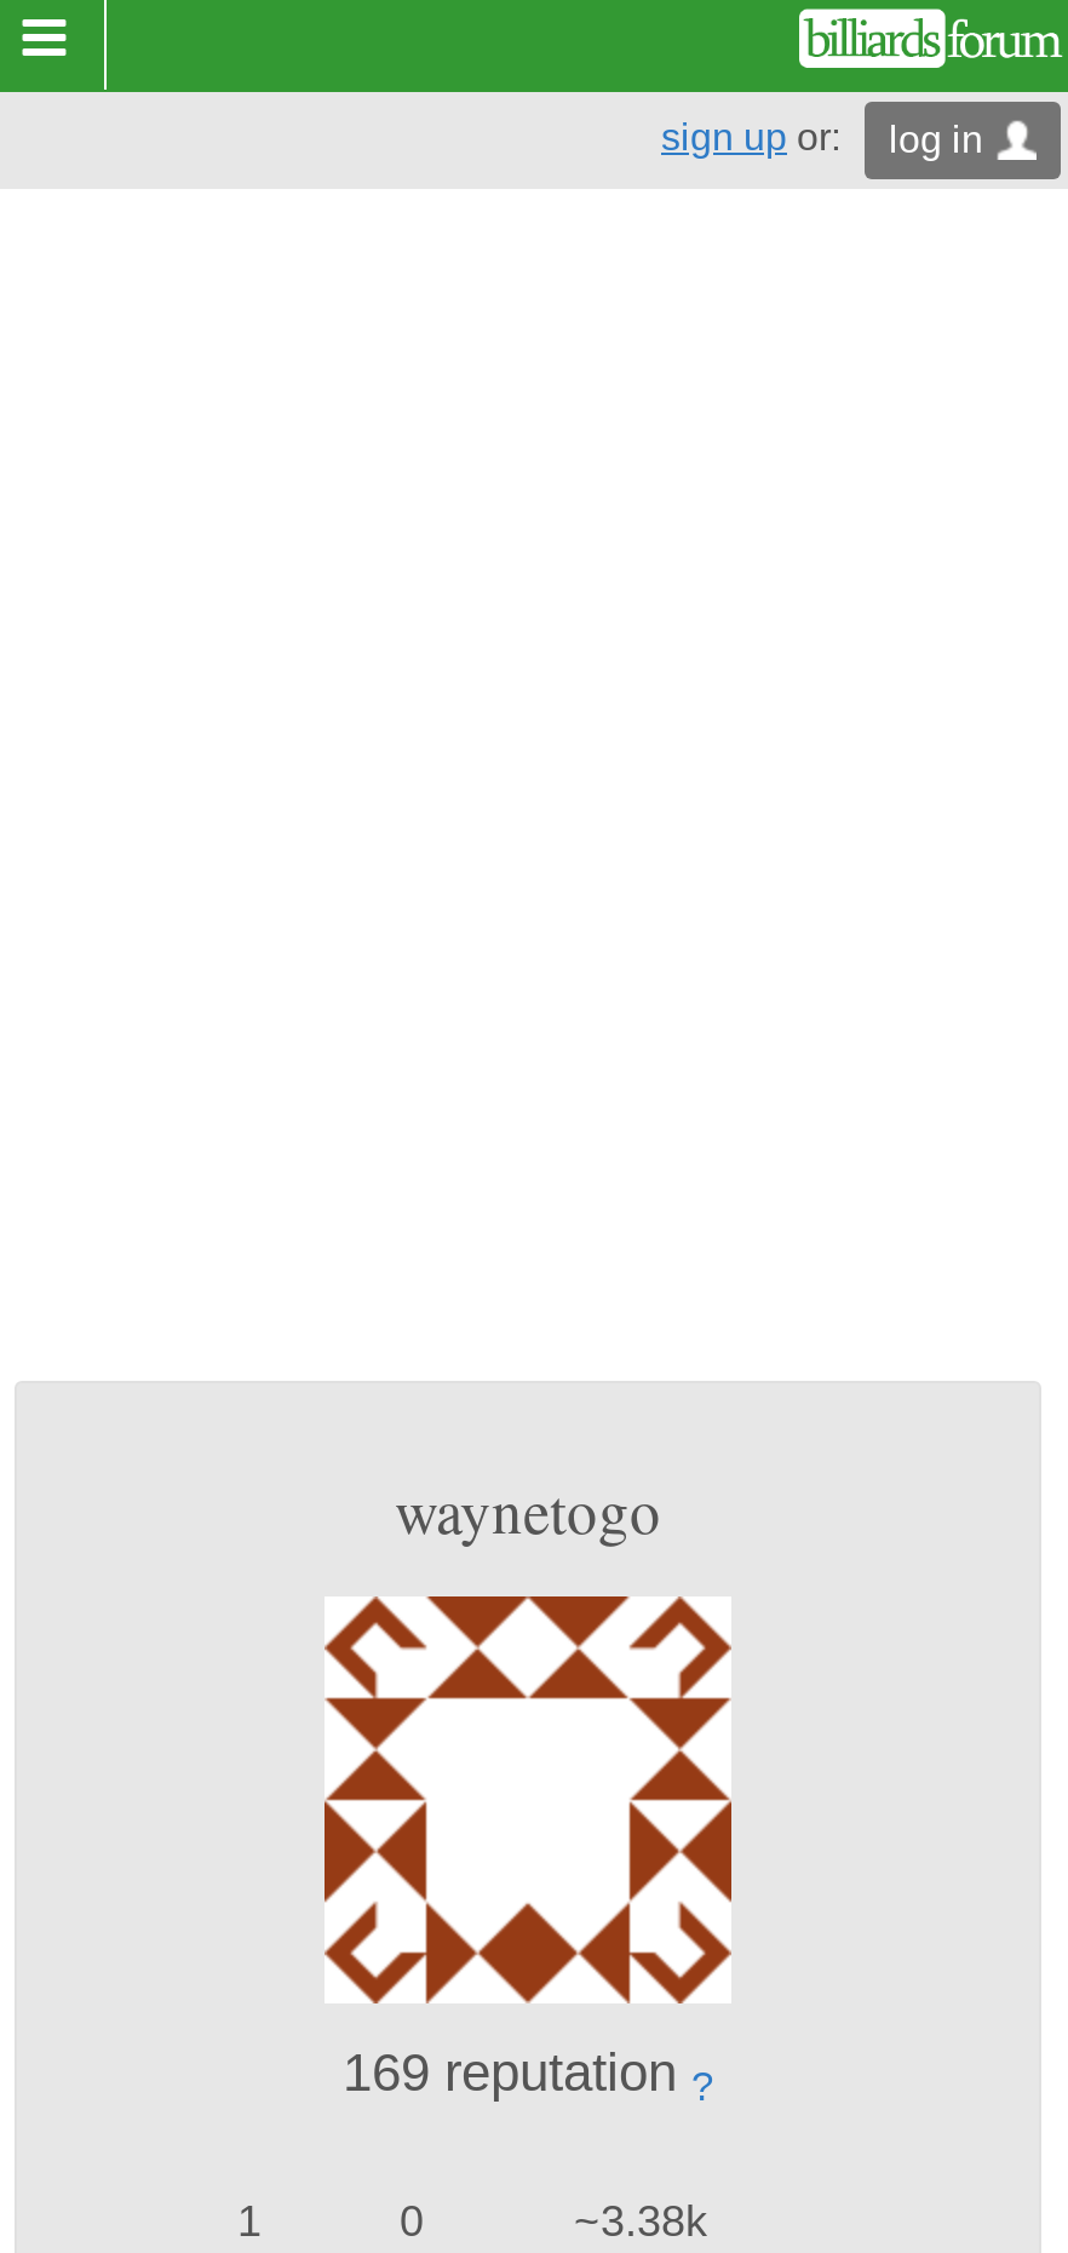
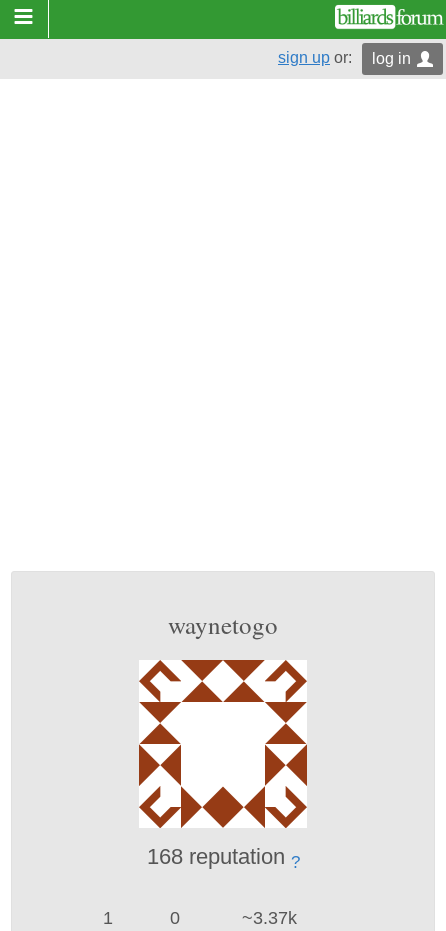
[343,2041,713,2107] 169 reputation? -> [146,843,299,871] 168 reputation?
[574,2196,707,2245] ~3.38k -> [242,907,297,927] ~3.37k

